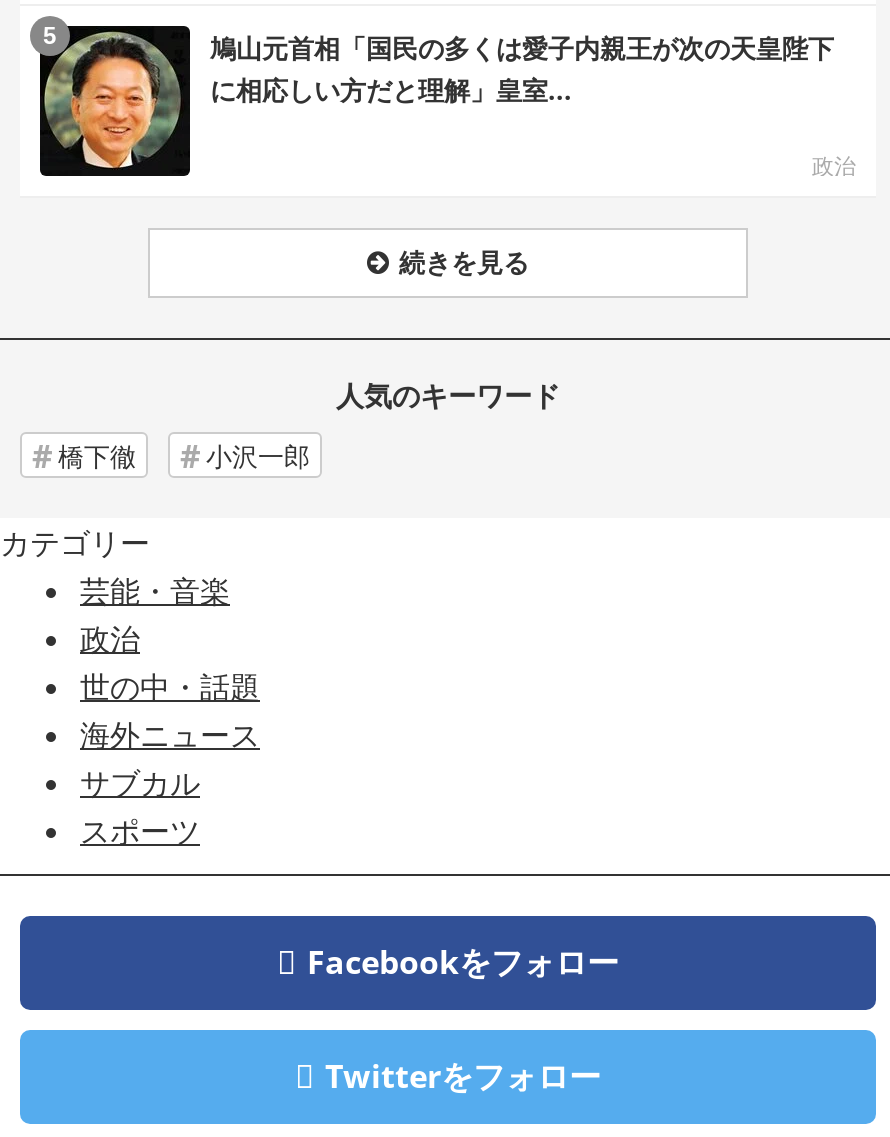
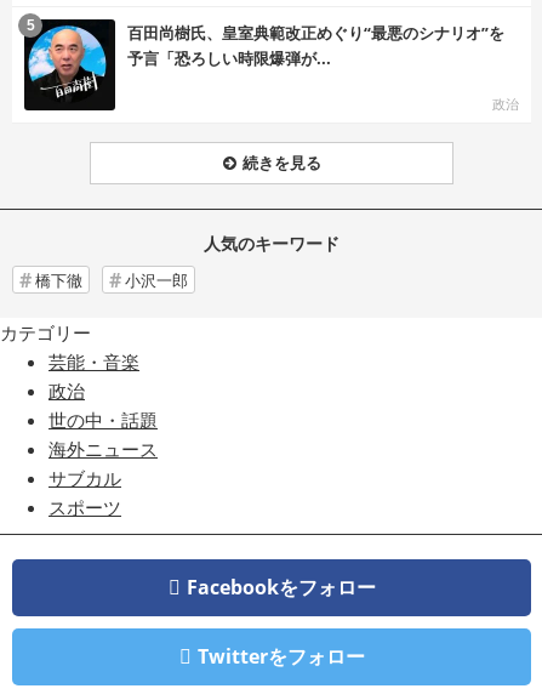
[42,30,834,170] [image] | 鳩山元首相「国民の多くは愛子内親王が次の天皇陛下 | に相応しい方だと理解」皇室... -> [25,22,504,106] [image] | 百田尚樹氏、皇室典範改正めぐり“最悪のシナリオ”を | 予言「恐ろしい時限爆弾が...

